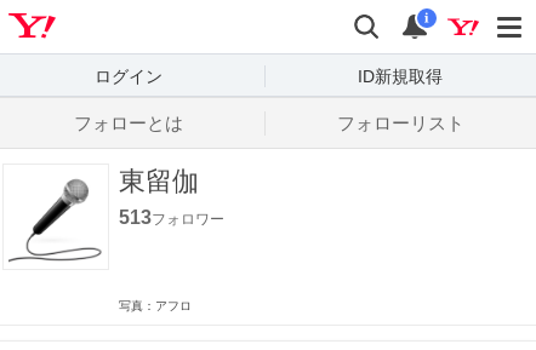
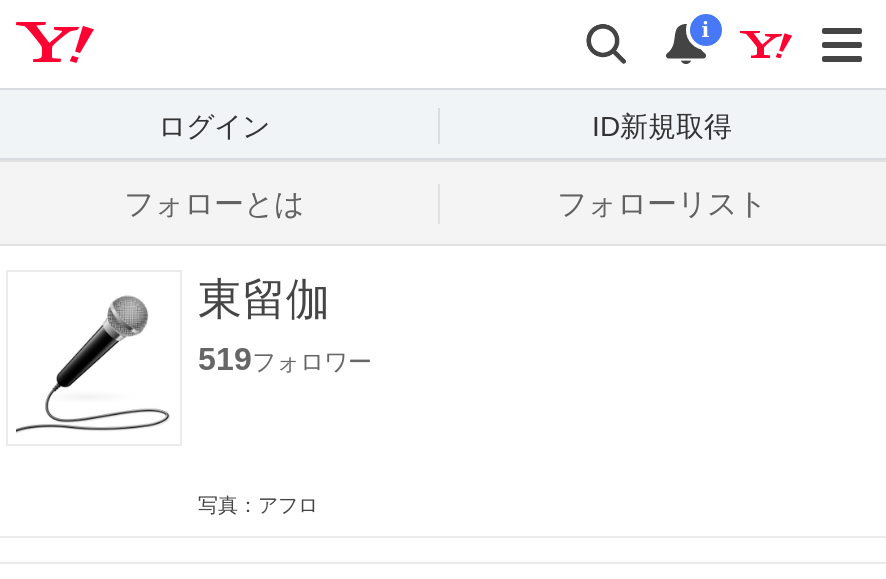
[119,207,224,228] 513フォロワー -> [198,342,372,376] 519フォロワー

